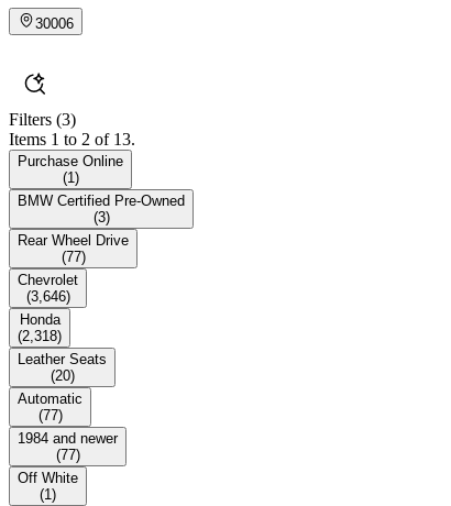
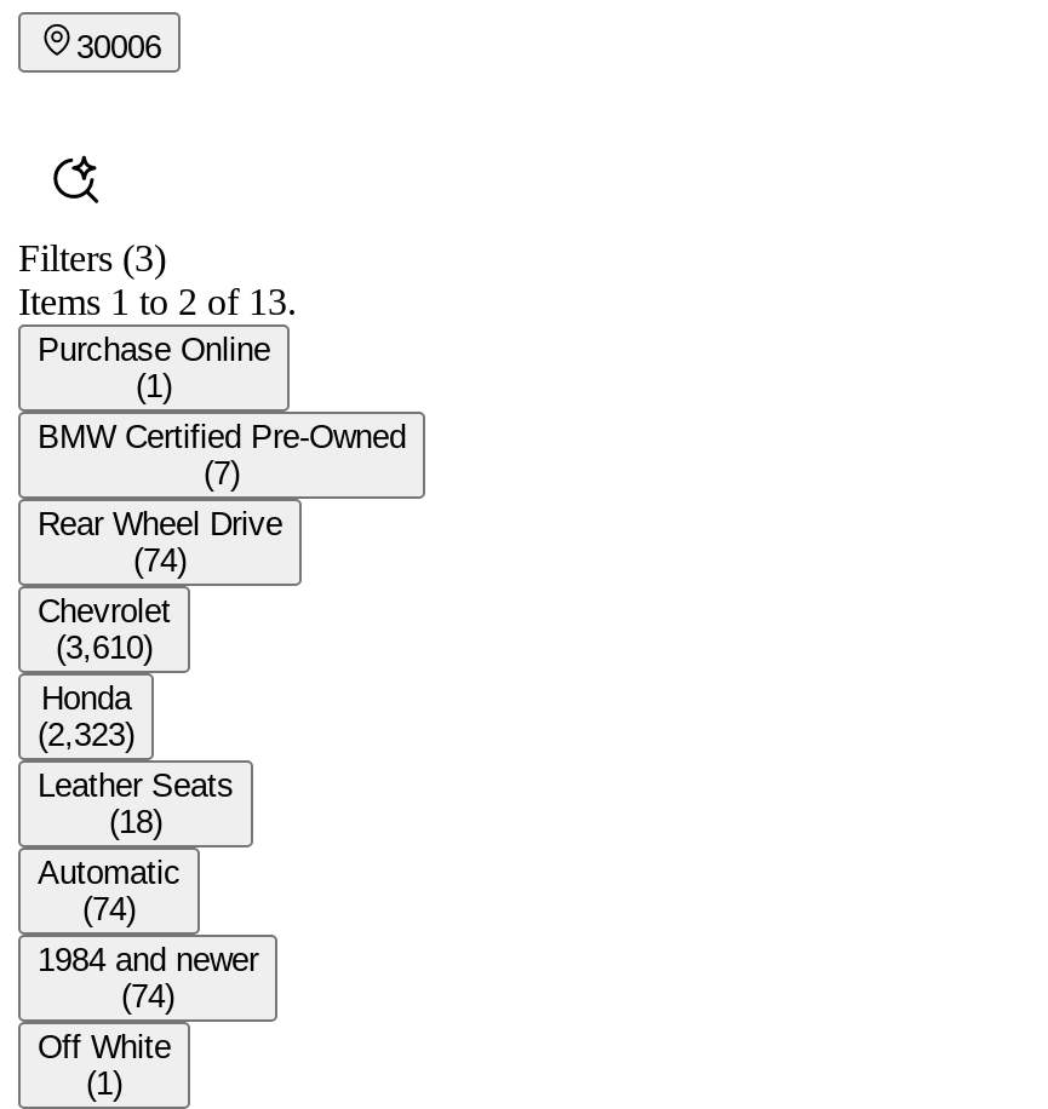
[93,209,109,225] (3) -> [204,455,240,491] (7)
[61,248,85,265] (77) -> [133,542,187,578] (74)
[26,288,70,305] (3,646) -> [56,629,153,666] (3,610)
[18,328,62,344] (2,318) -> [38,716,134,753] (2,323)
[50,367,74,384] (20) -> [109,804,162,840] (18)
[38,407,62,423] (77) -> [82,891,136,927] (74)
[56,446,80,463] (77) -> [121,978,174,1014] (74)

